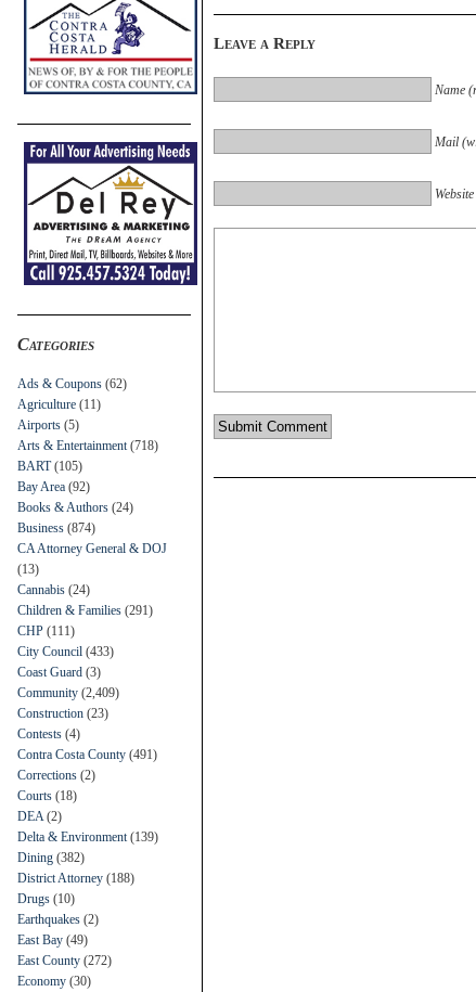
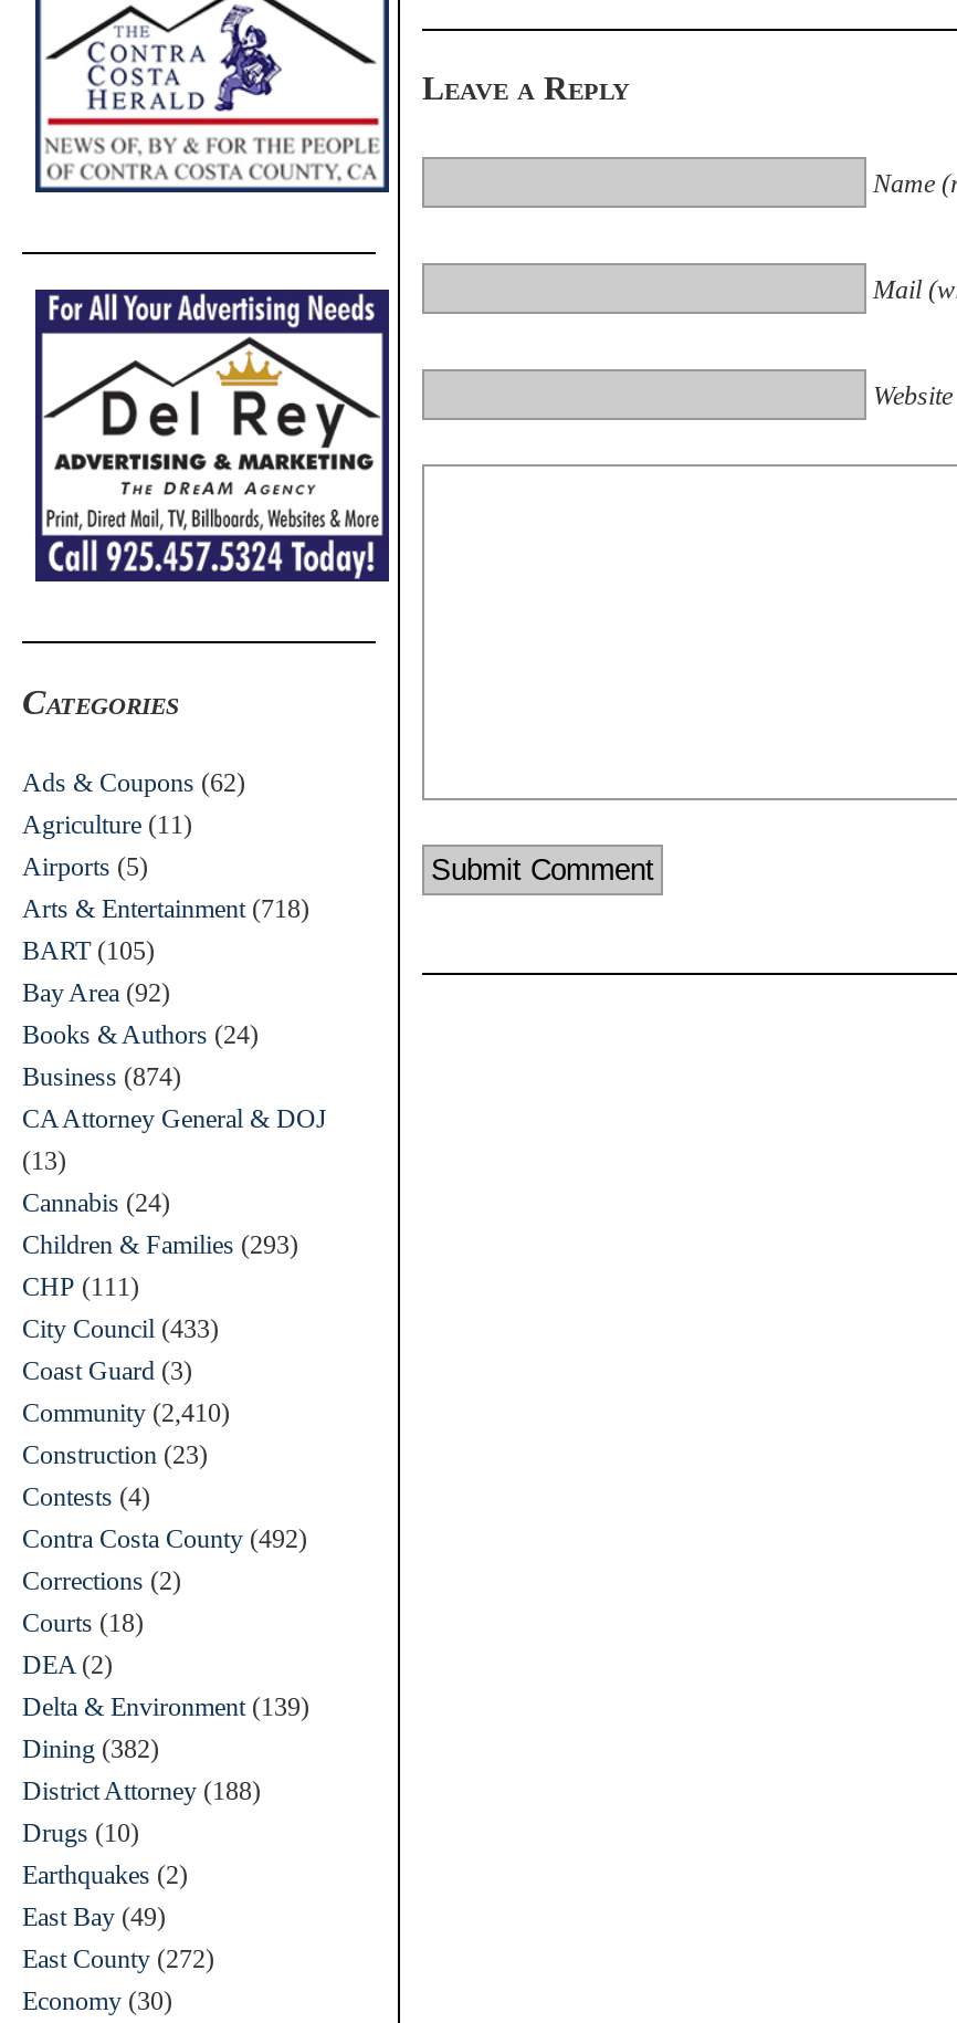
[17,603,153,618] Children & Families (291) -> [22,1229,298,1260] Children & Families (293)
[17,685,119,700] Community (2,409) -> [22,1397,230,1428] Community (2,410)
[17,747,157,762] Contra Costa County (491) -> [22,1523,307,1554] Contra Costa County (492)

